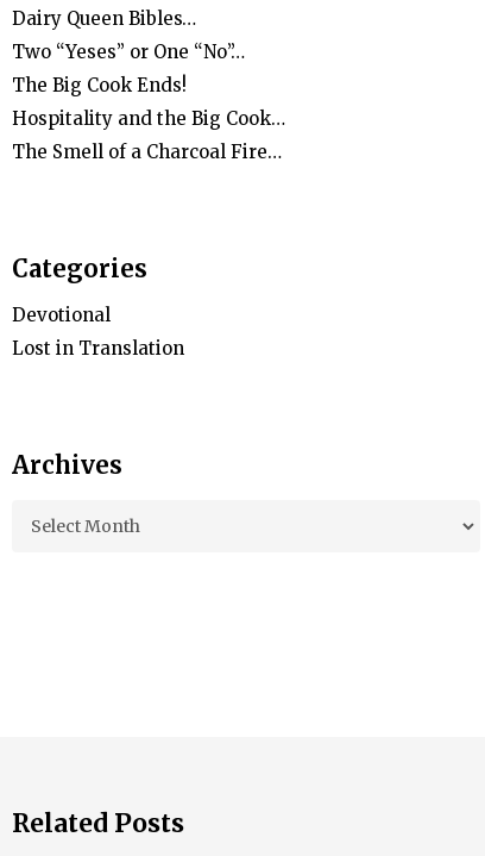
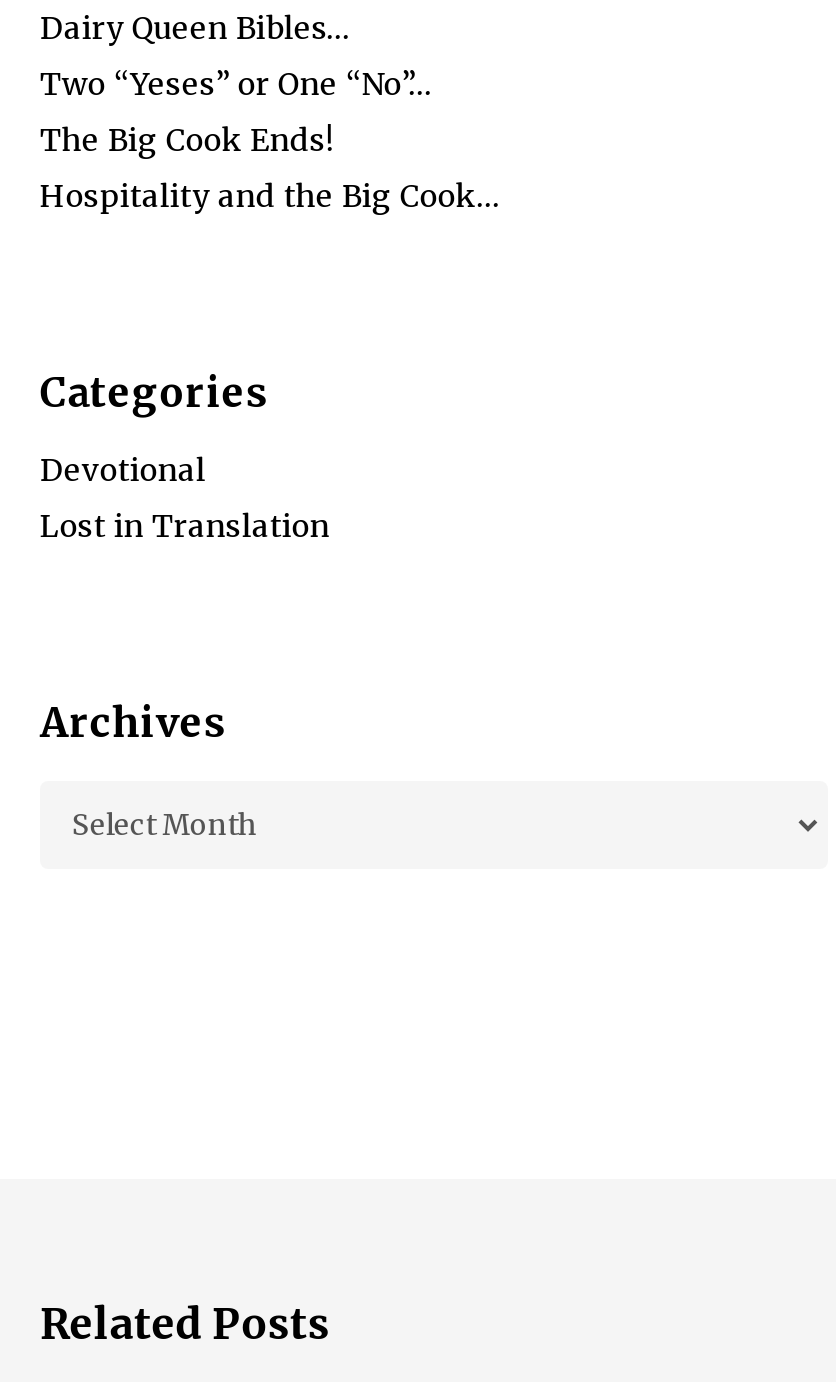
[12,140,282,163] The Smell of a Charcoal Fire… -> none

